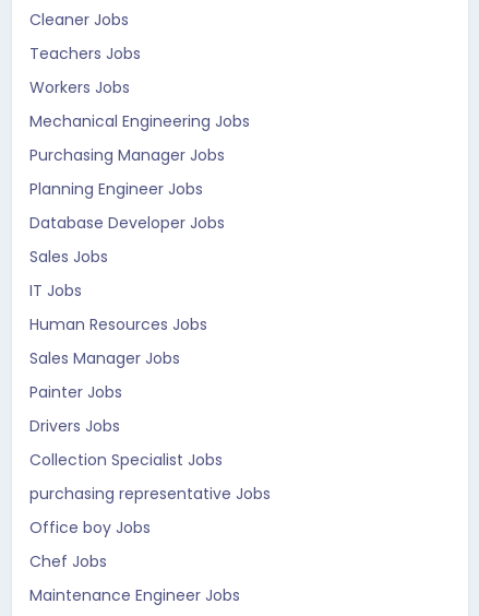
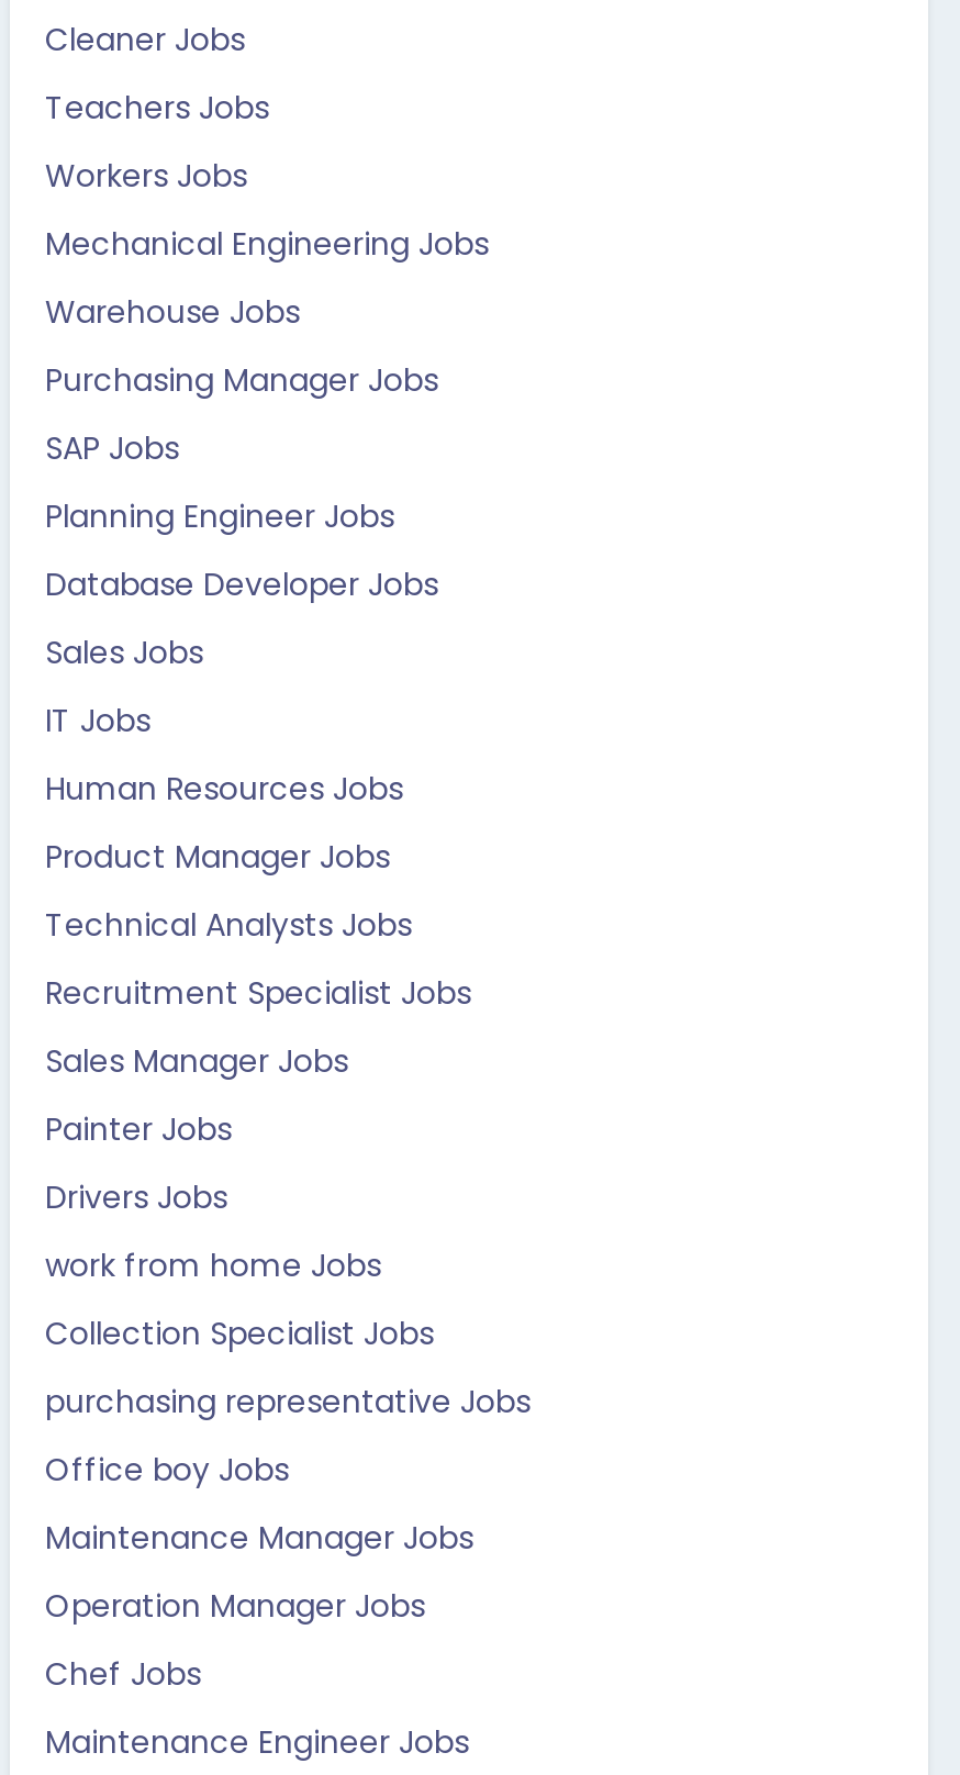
none -> [45,290,300,334] Warehouse Jobs
none -> [45,426,179,470] SAP Jobs
none -> [45,835,471,1015] Product Manager Jobs | Technical Analysts Jobs | Recruitment Specialist Jobs
none -> [45,1243,381,1287] work from home Jobs
none -> [45,1516,473,1628] Maintenance Manager Jobs | Operation Manager Jobs

